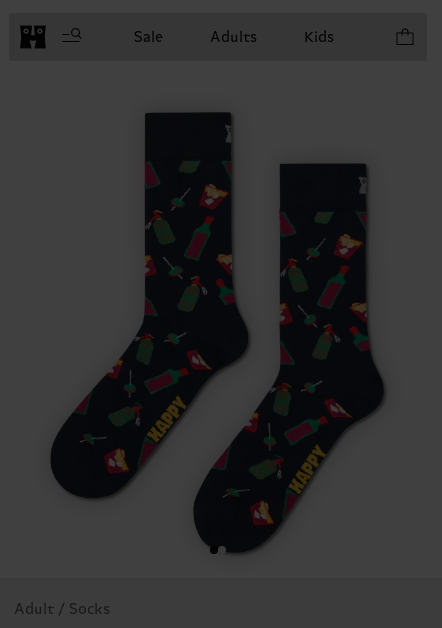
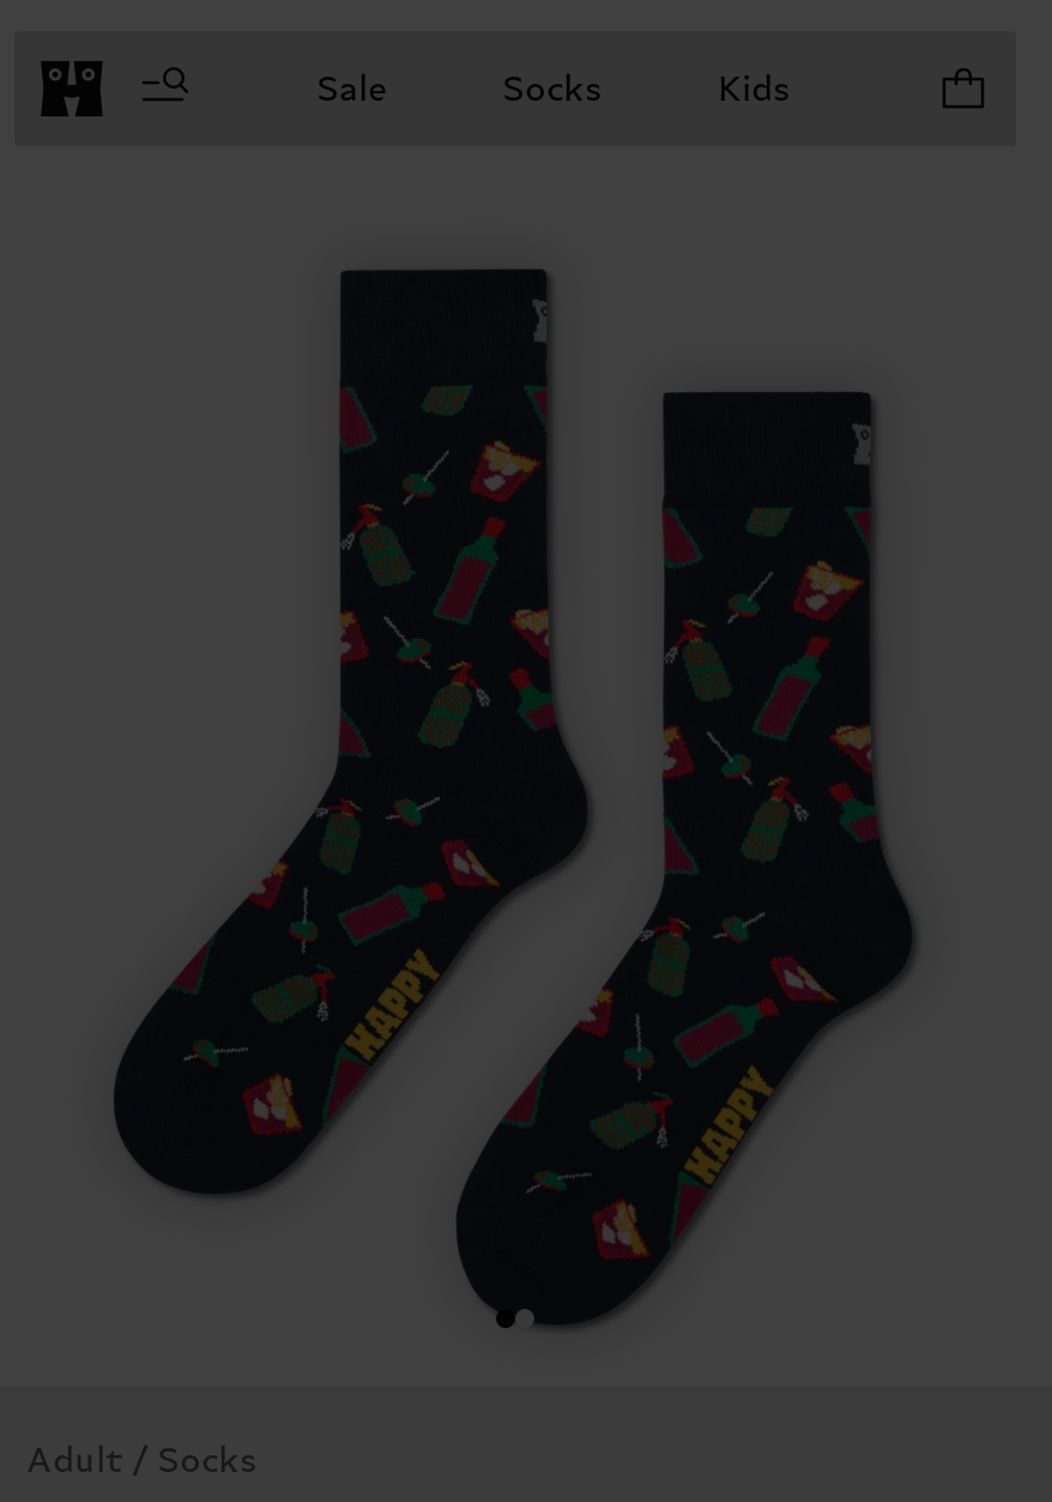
[210,28,257,45] Adults -> [503,68,601,109] Socks

